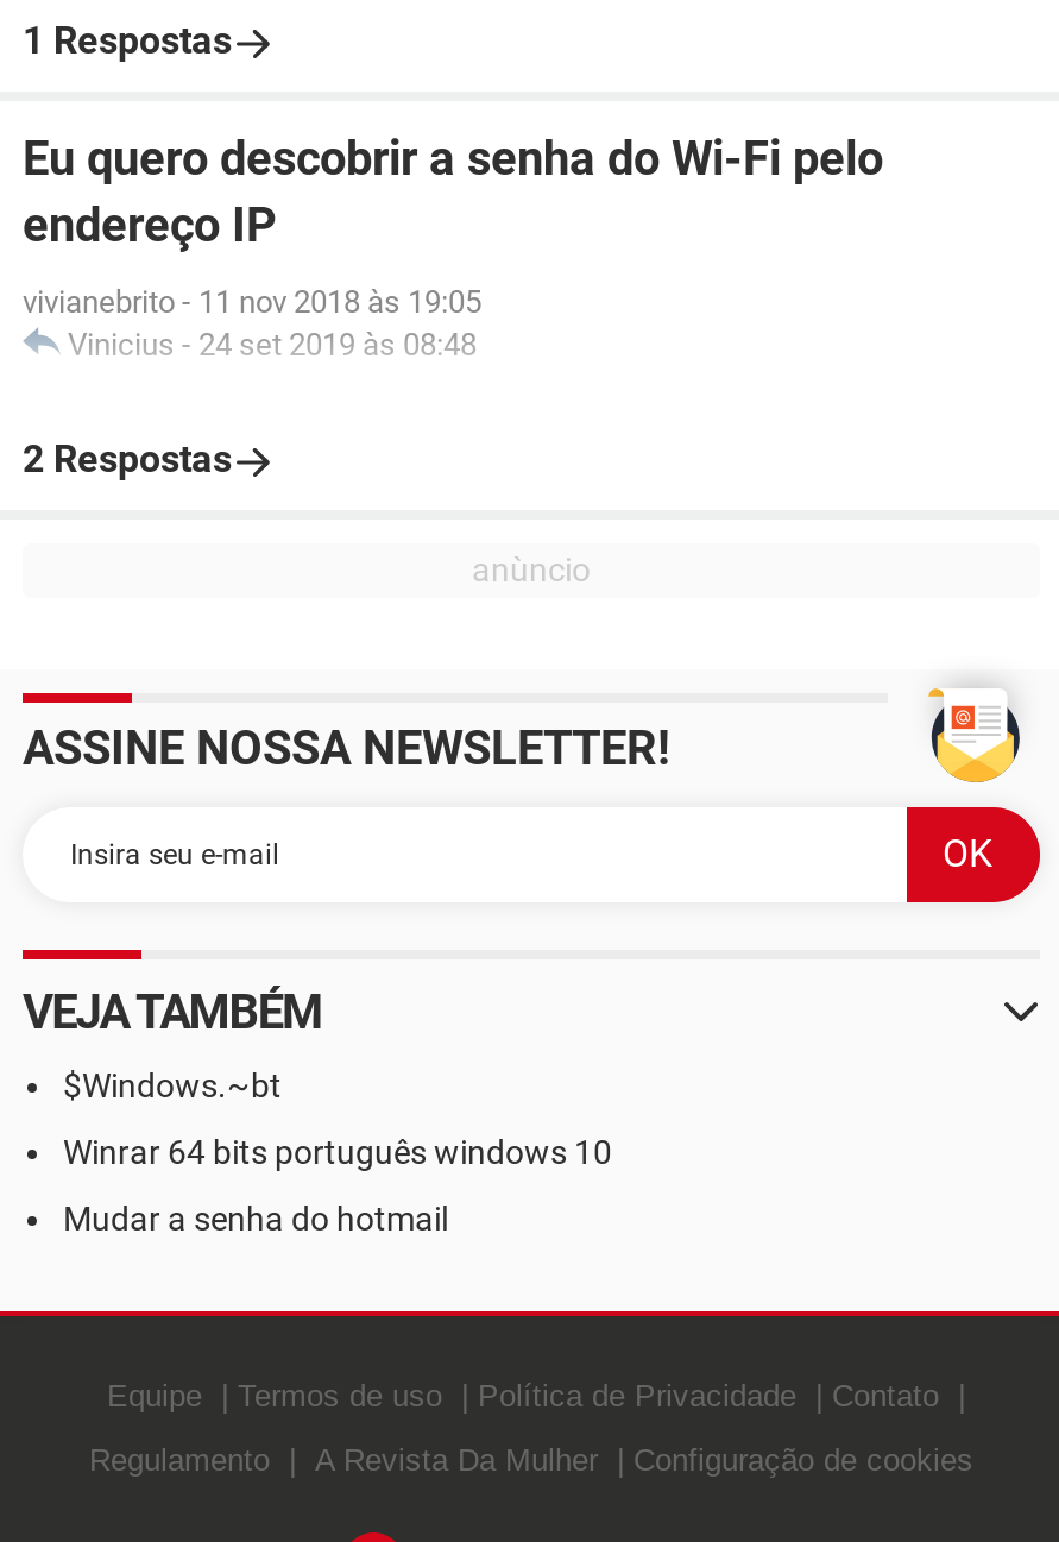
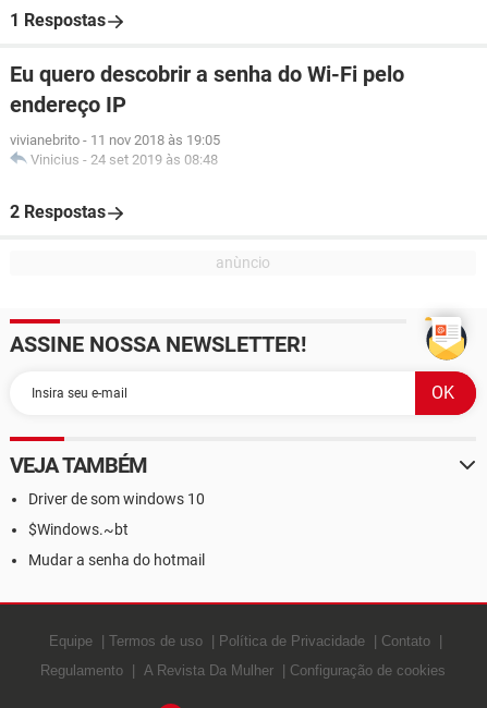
none -> [28,490,205,508] Driver de som windows 10
moved [63,1066,282,1104] -> [28,521,129,538]: $Windows.~bt
[63,1133,612,1171] Winrar 64 bits português windows 10 -> none

